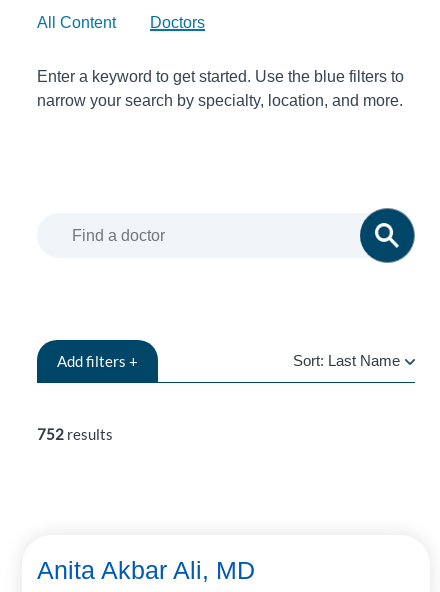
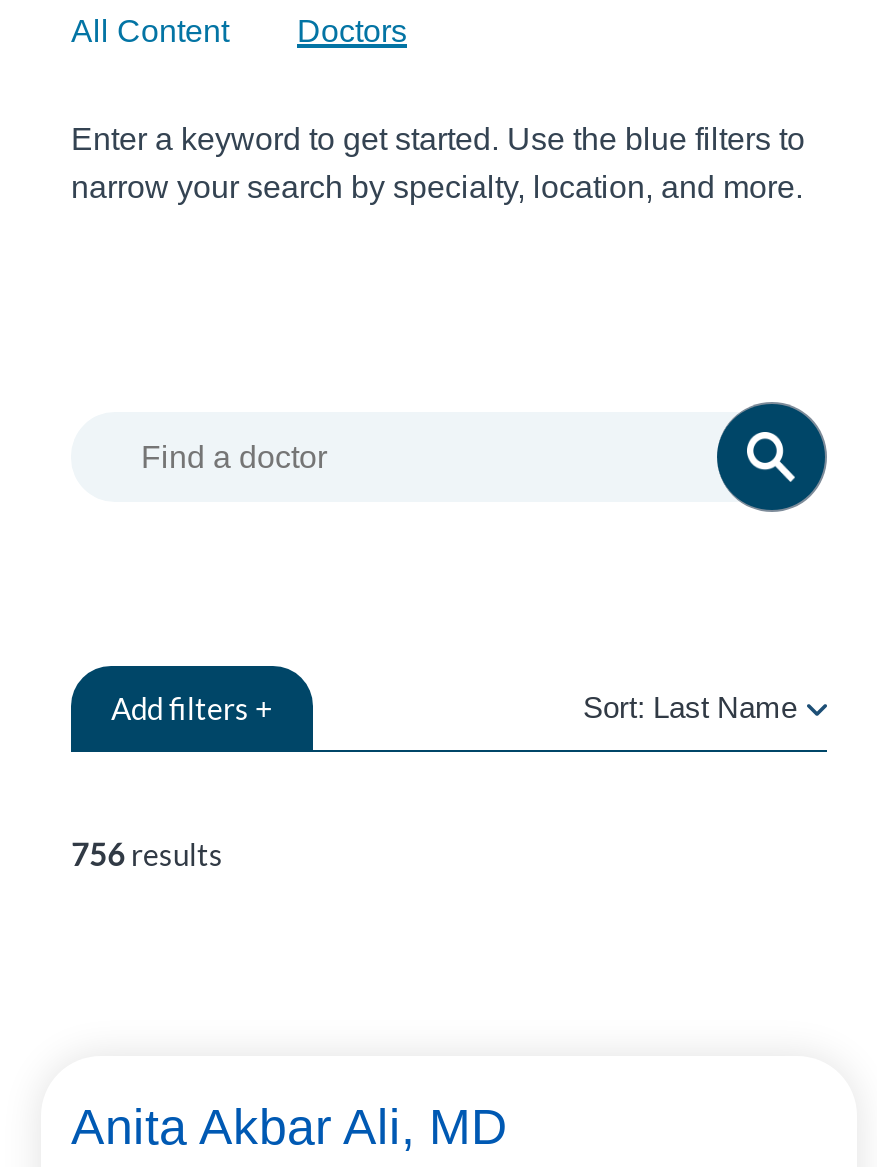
[37,425,113,443] 752 results -> [71,836,223,872] 756 results

